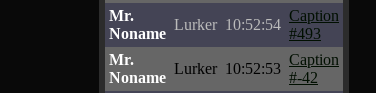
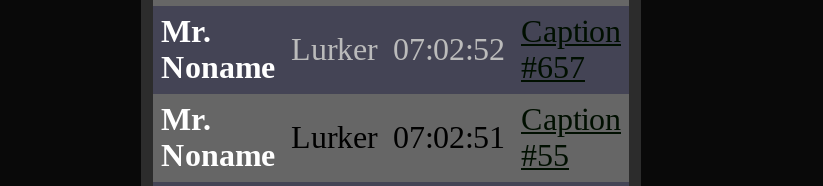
[174,16,281,33] Lurker 10:52:54 -> [291,32,505,66] Lurker 07:02:52
[289,25,321,42] #493 -> [521,50,585,84] #657
[174,60,281,77] Lurker 10:52:53 -> [291,120,505,154] Lurker 07:02:51
[289,69,318,86] #-42 -> [521,138,569,172] #55

